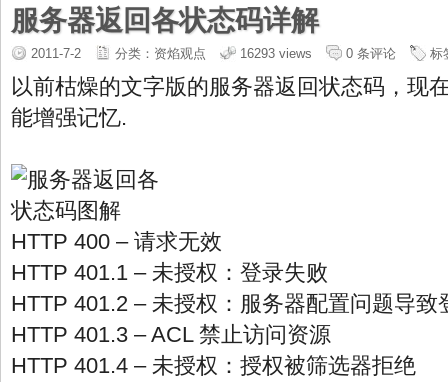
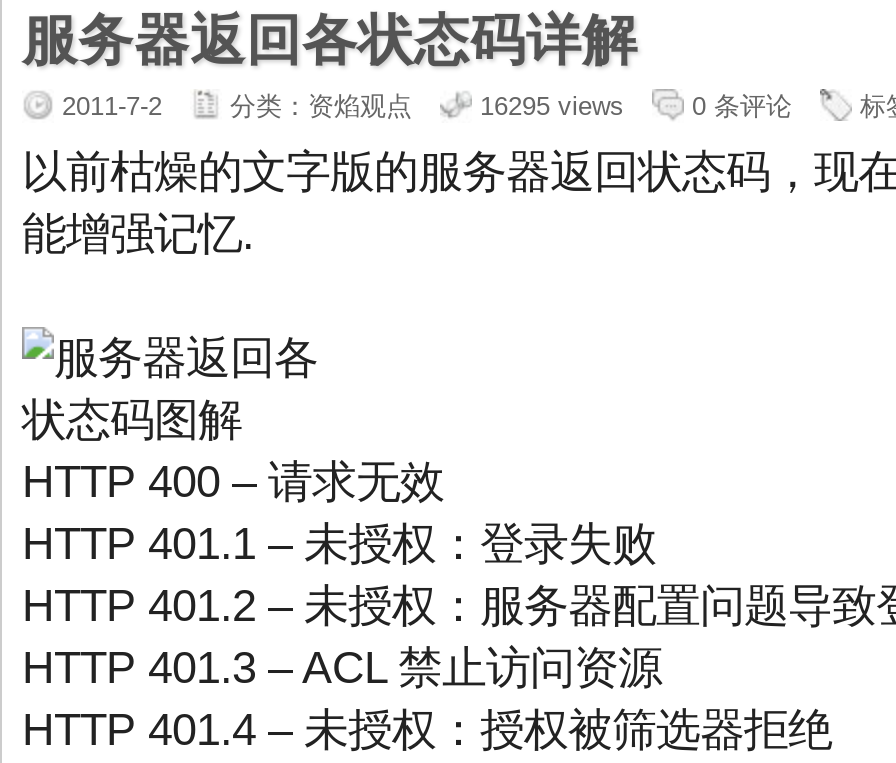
[240,46,396,61] 16293 views 0 条评论 -> [480,91,792,121] 16295 views 0 条评论

